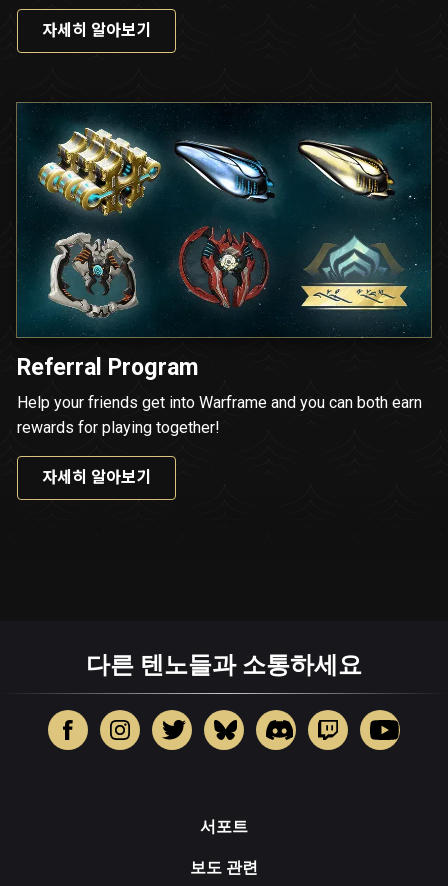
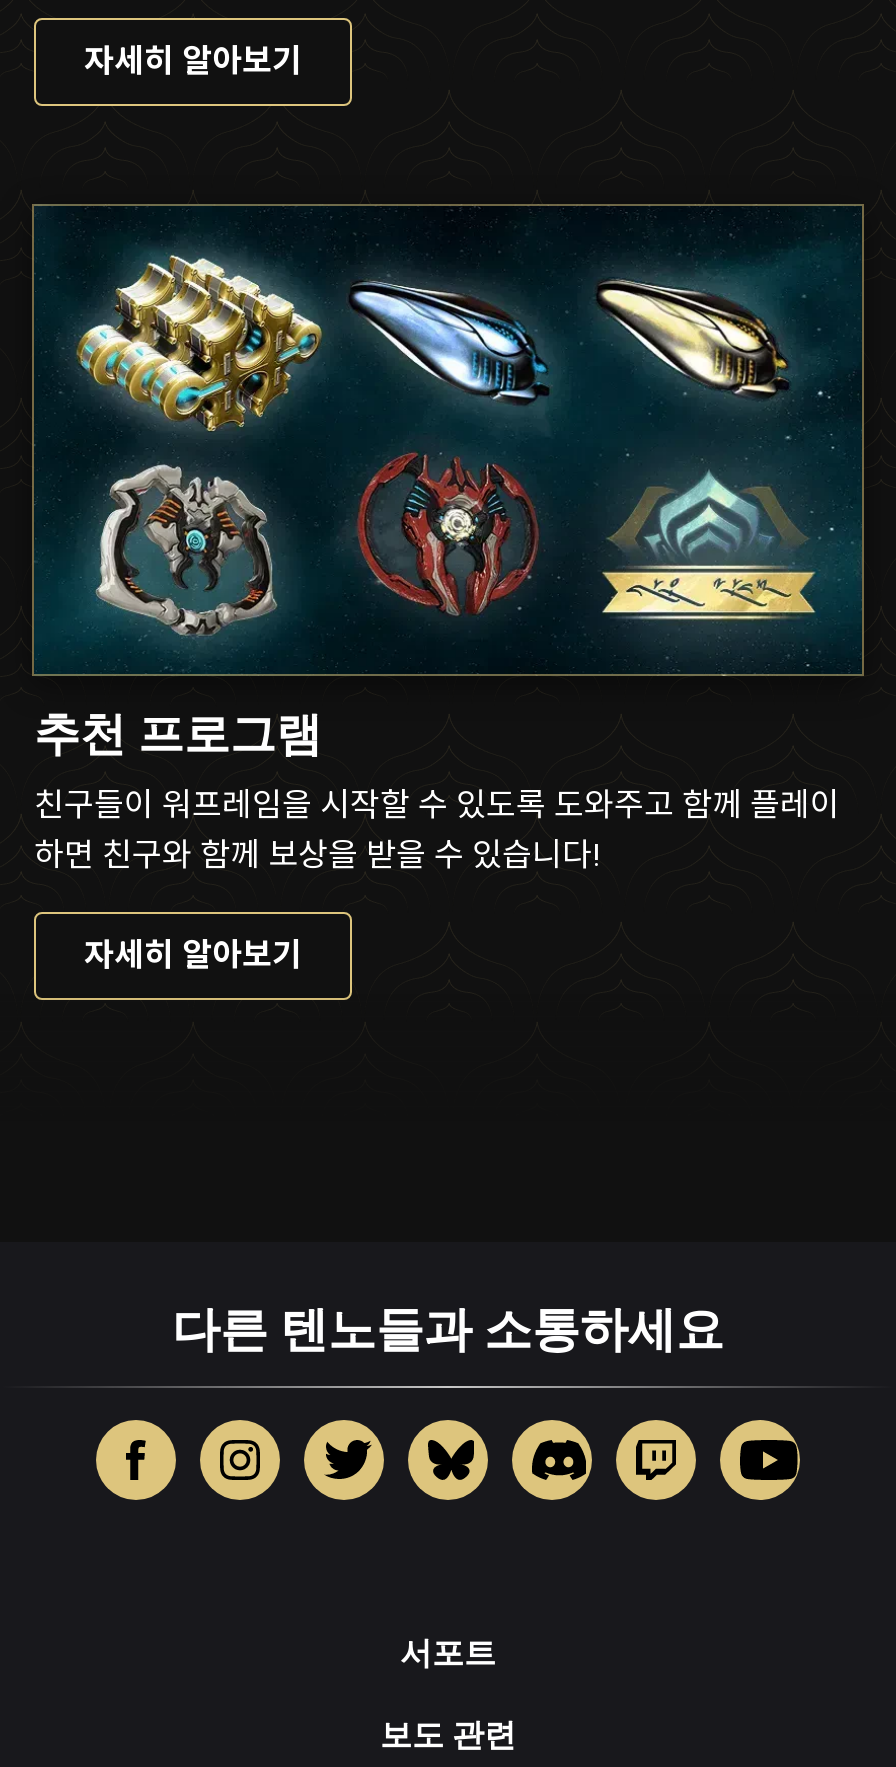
[17,354,422,437] Referral Program | Help your friends get into Warframe and you can both earn | rewards for playing together! -> [34,708,840,874] 추천 프로그램 | 친구들이 워프레임을 시작할 수 있도록 도와주고 함께 플레이 | 하면 친구와 함께 보상을 받을 수 있습니다!

